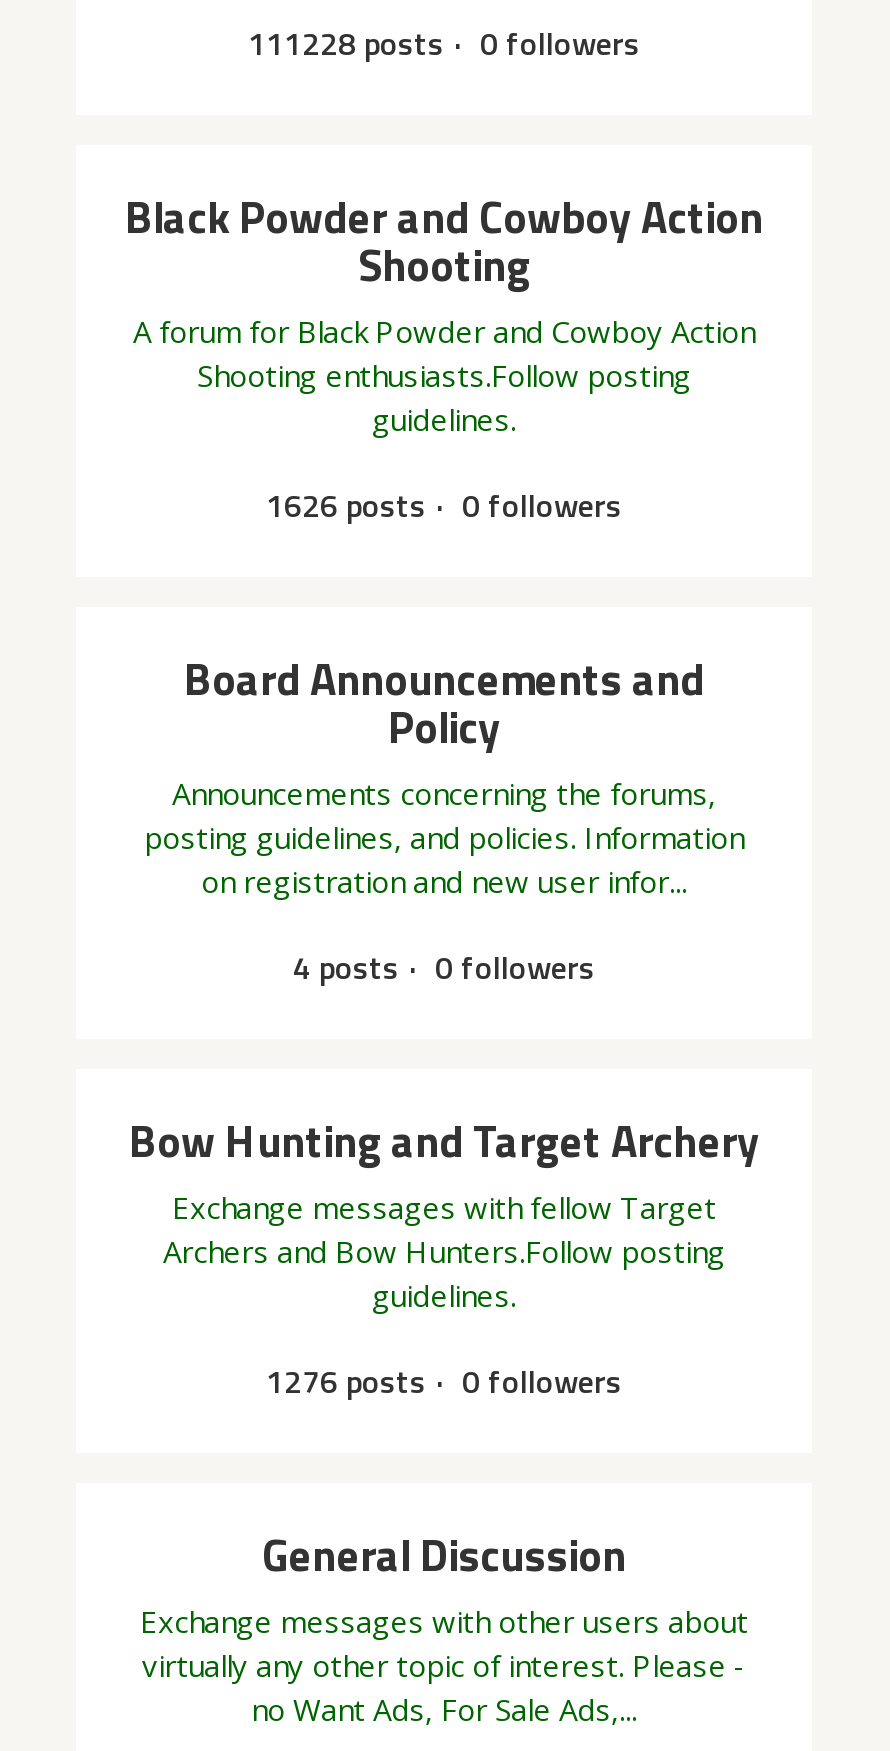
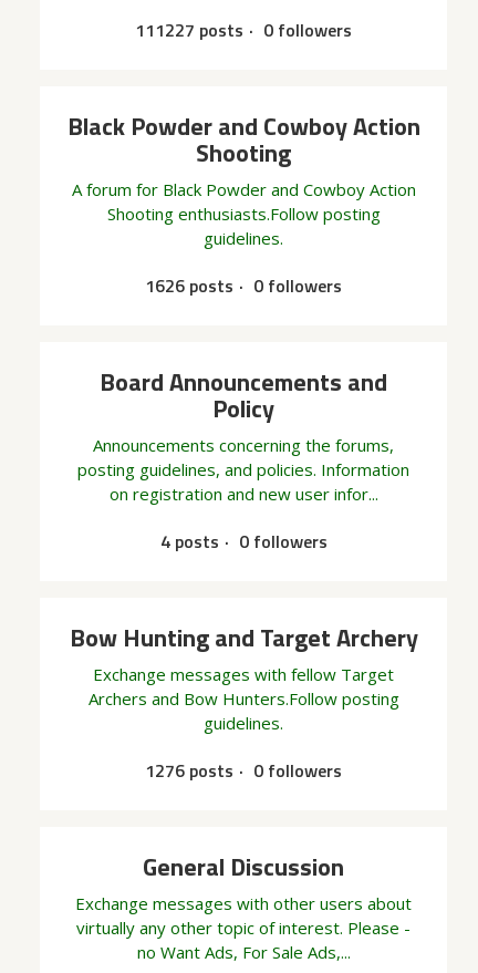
[248,19,640,67] 111228 posts 0 followers -> [135,17,352,43] 111227 posts 0 followers

